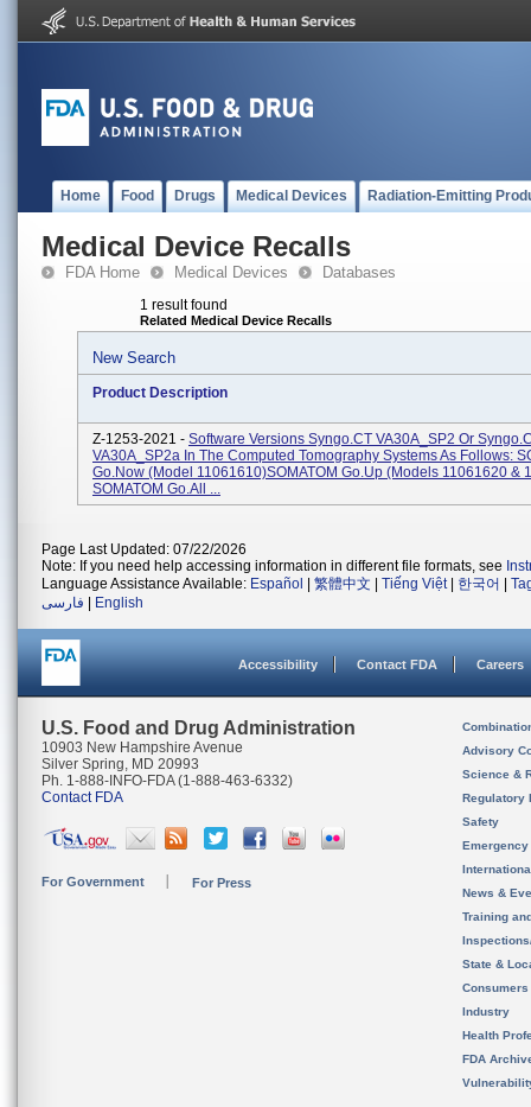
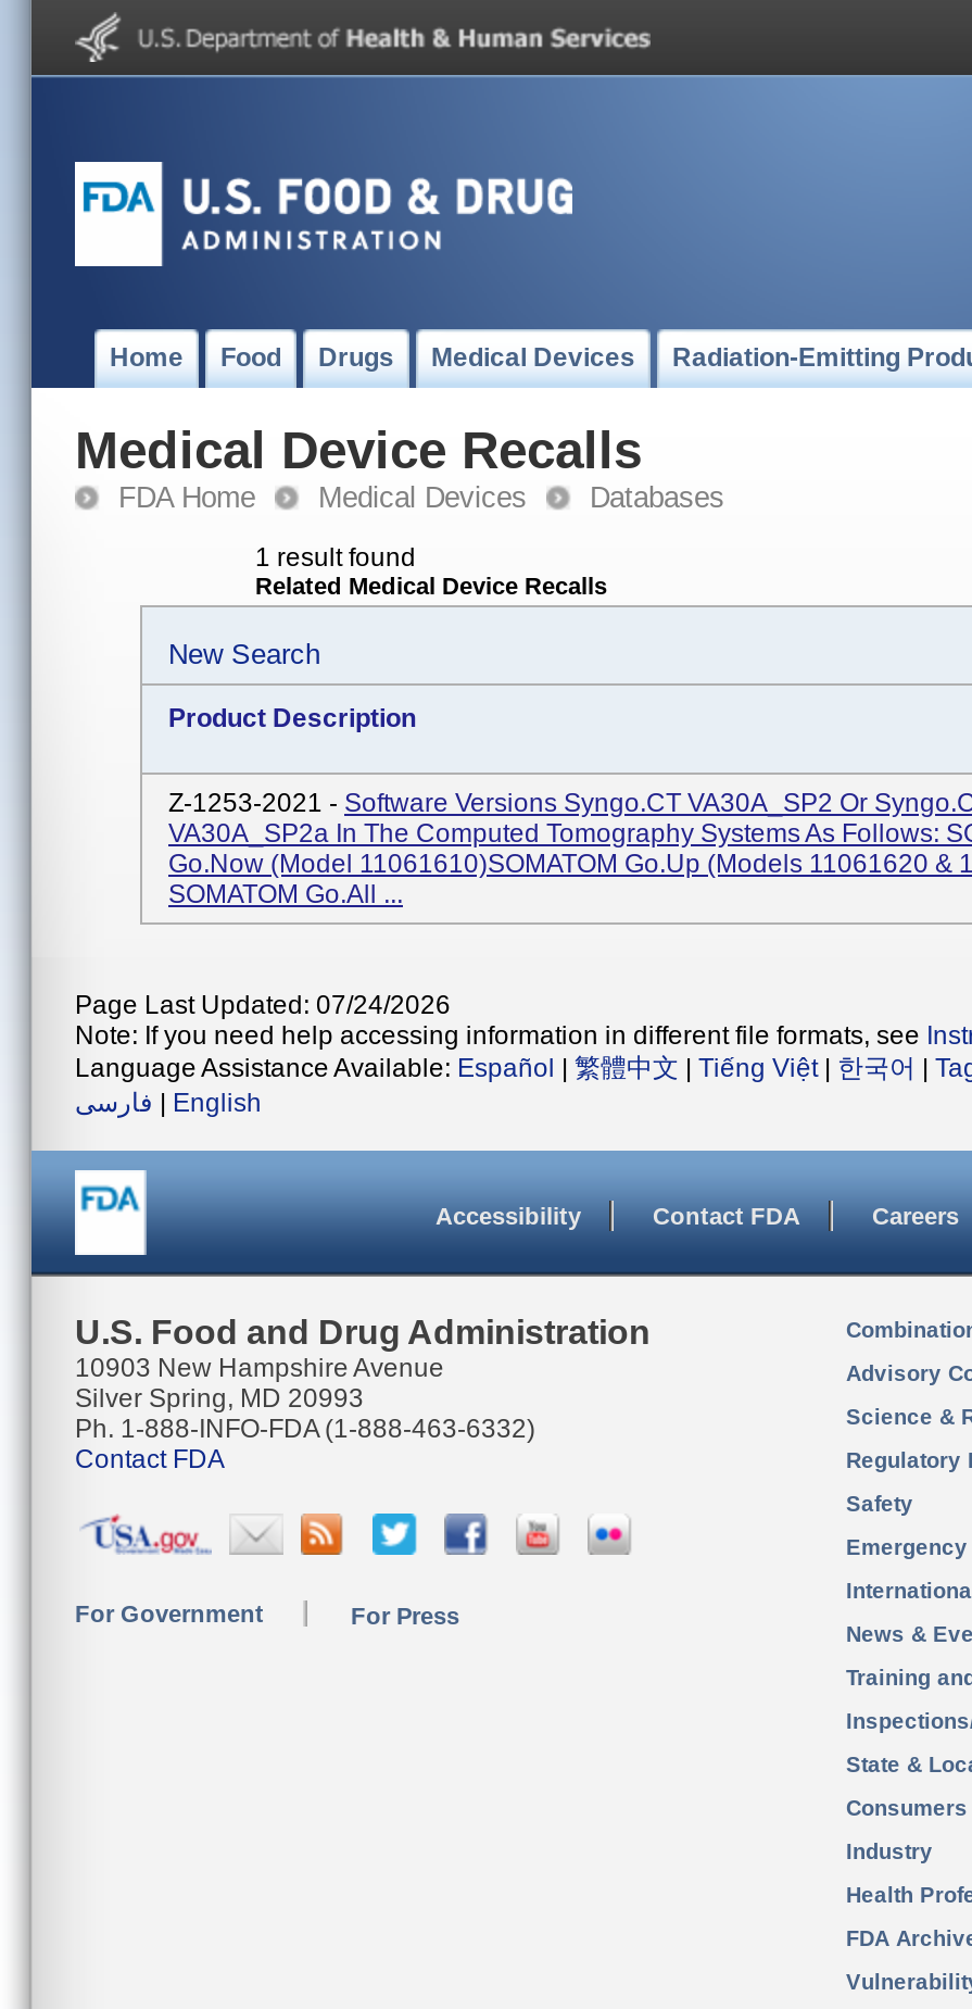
[41,541,247,558] Page Last Updated: 07/22/2026 -> [75,990,451,1020] Page Last Updated: 07/24/2026

